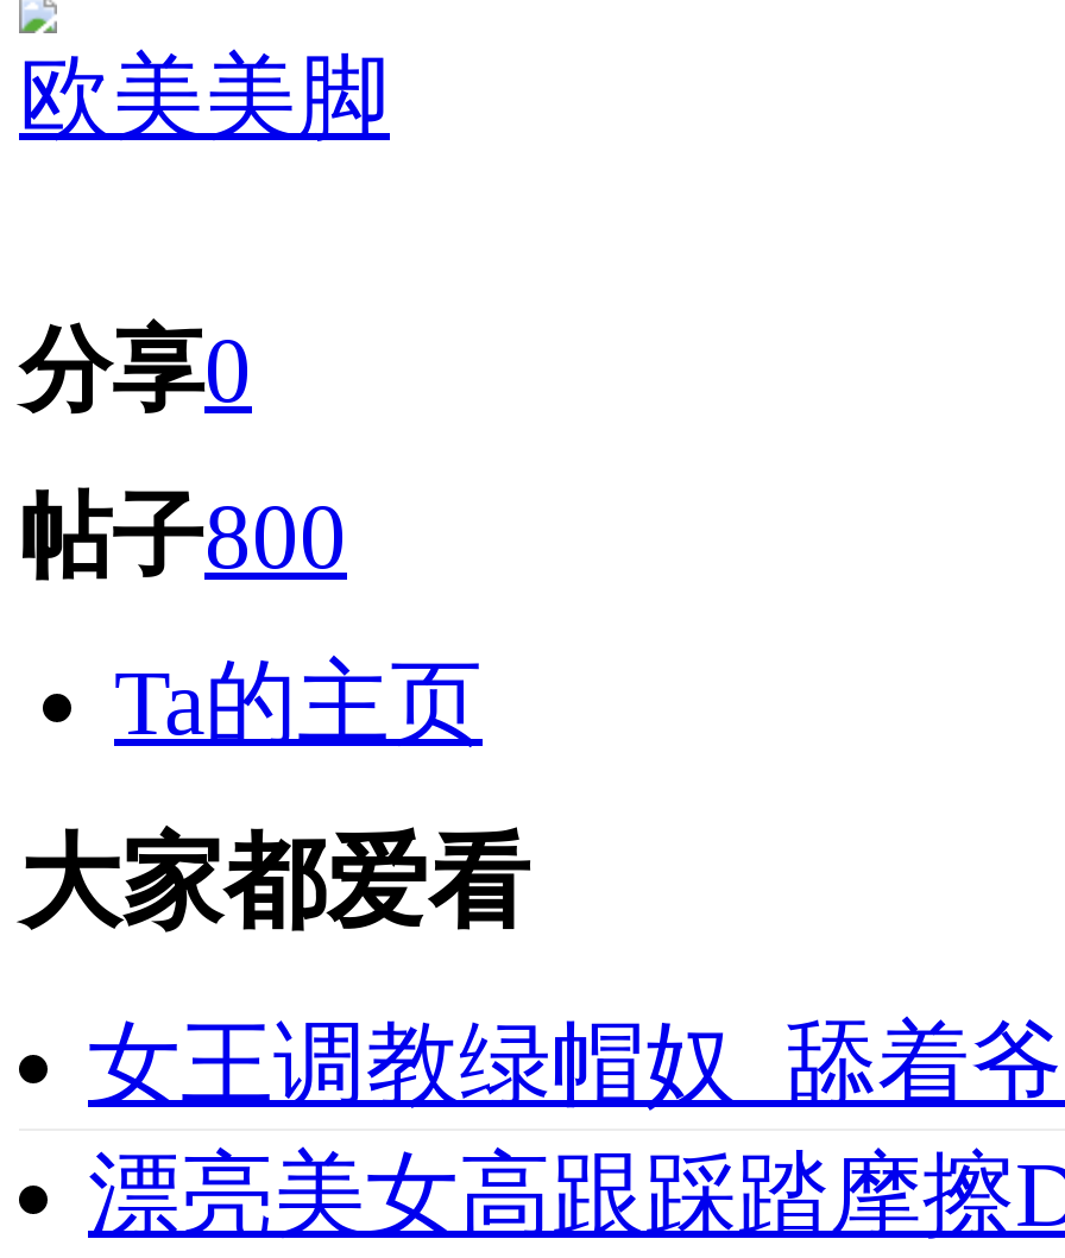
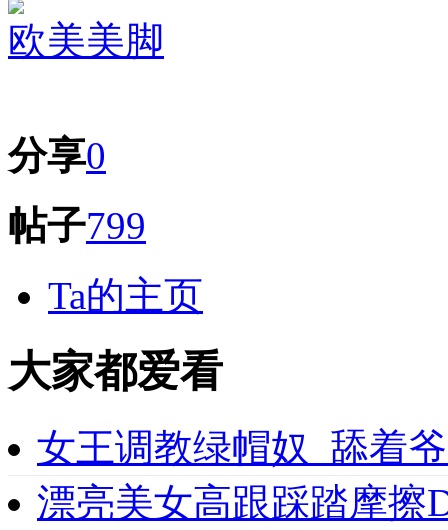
[19,484,347,586] 帖子800 -> [8,204,146,247] 帖子799

